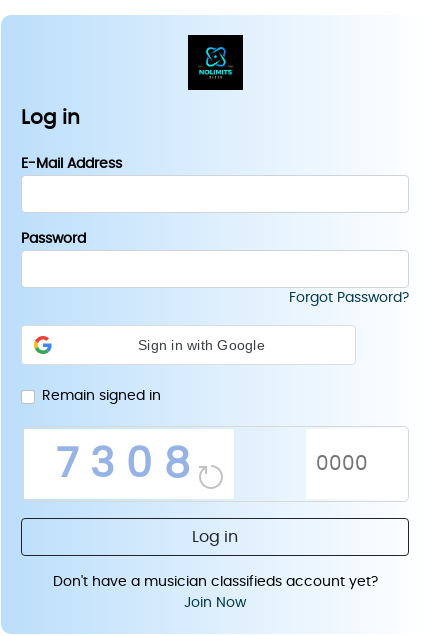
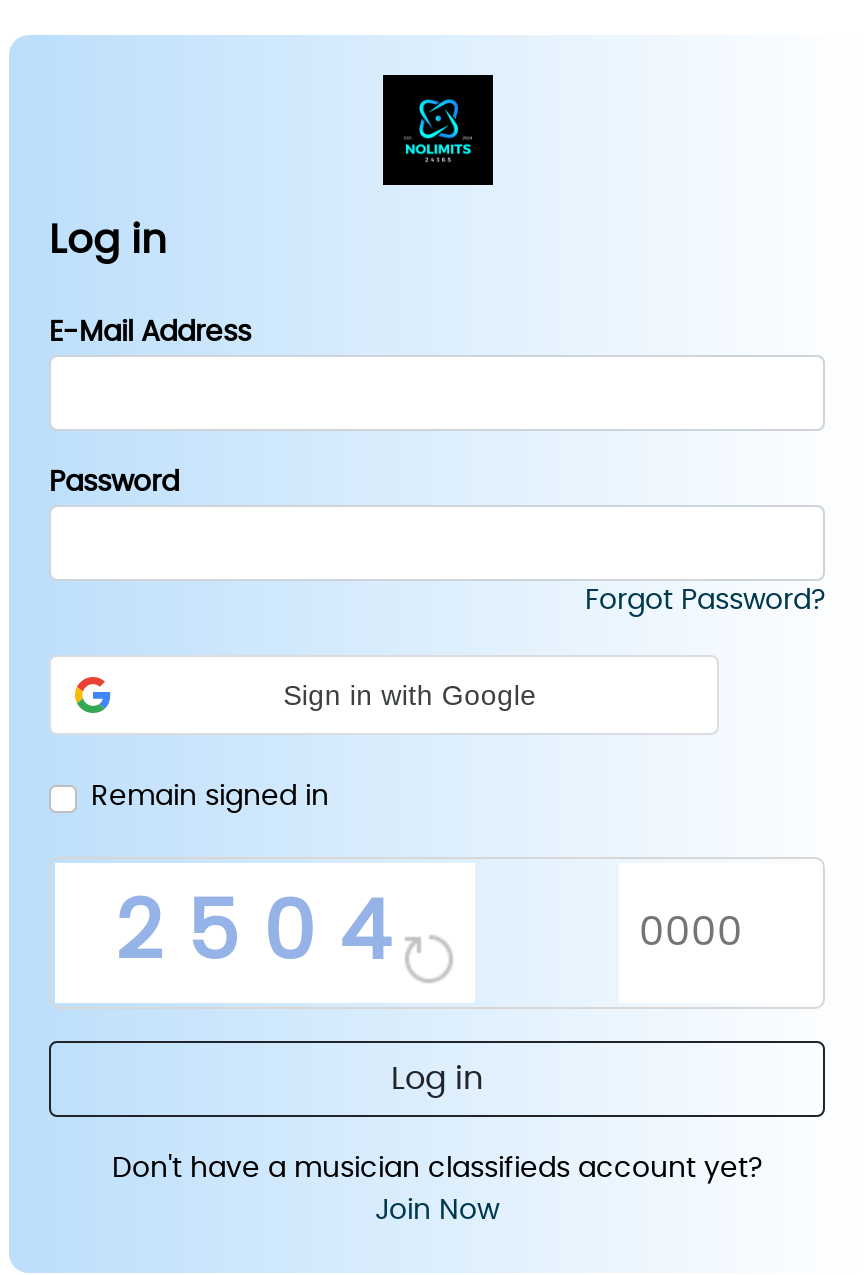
[56,443,202,484] 7308 -> [115,892,415,974] 2504

